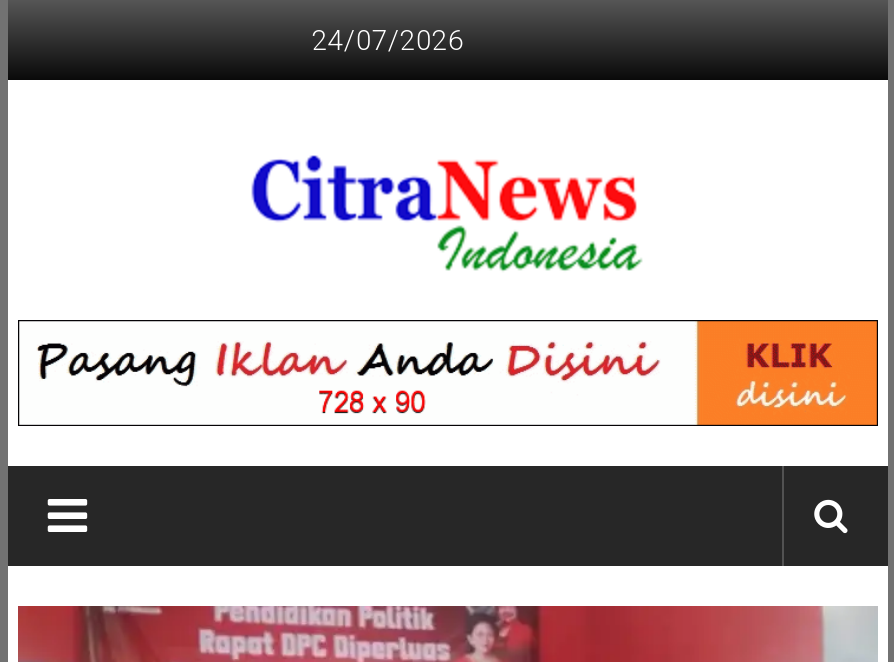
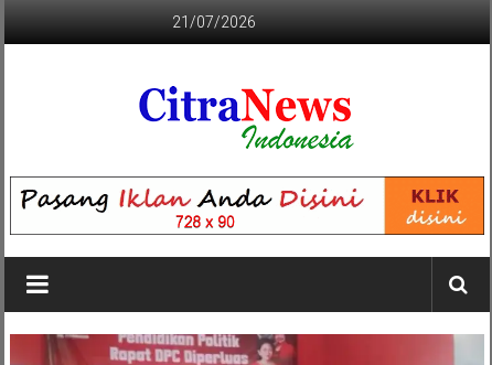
[312,24,464,56] 24/07/2026 -> [172,13,256,31] 21/07/2026

